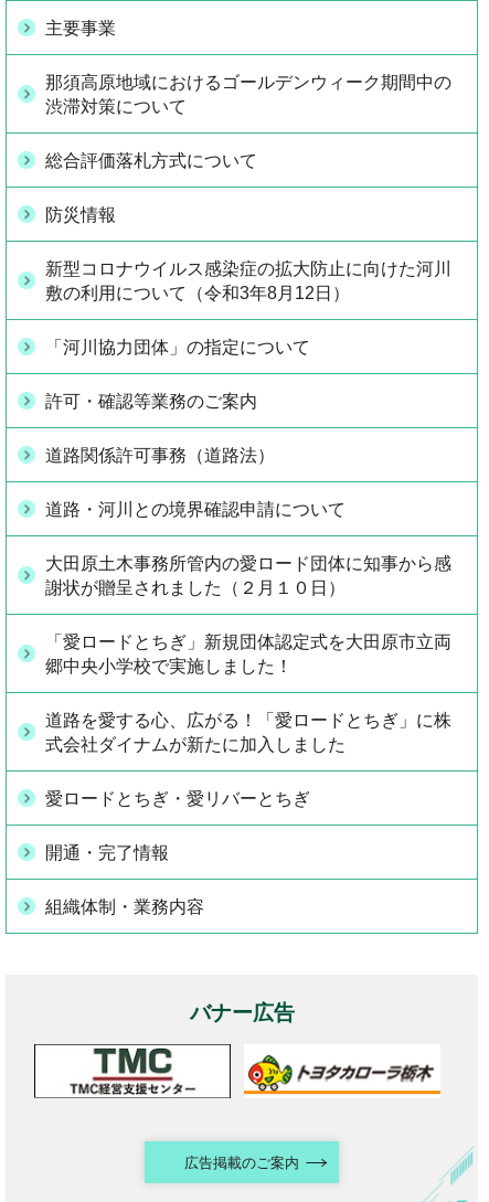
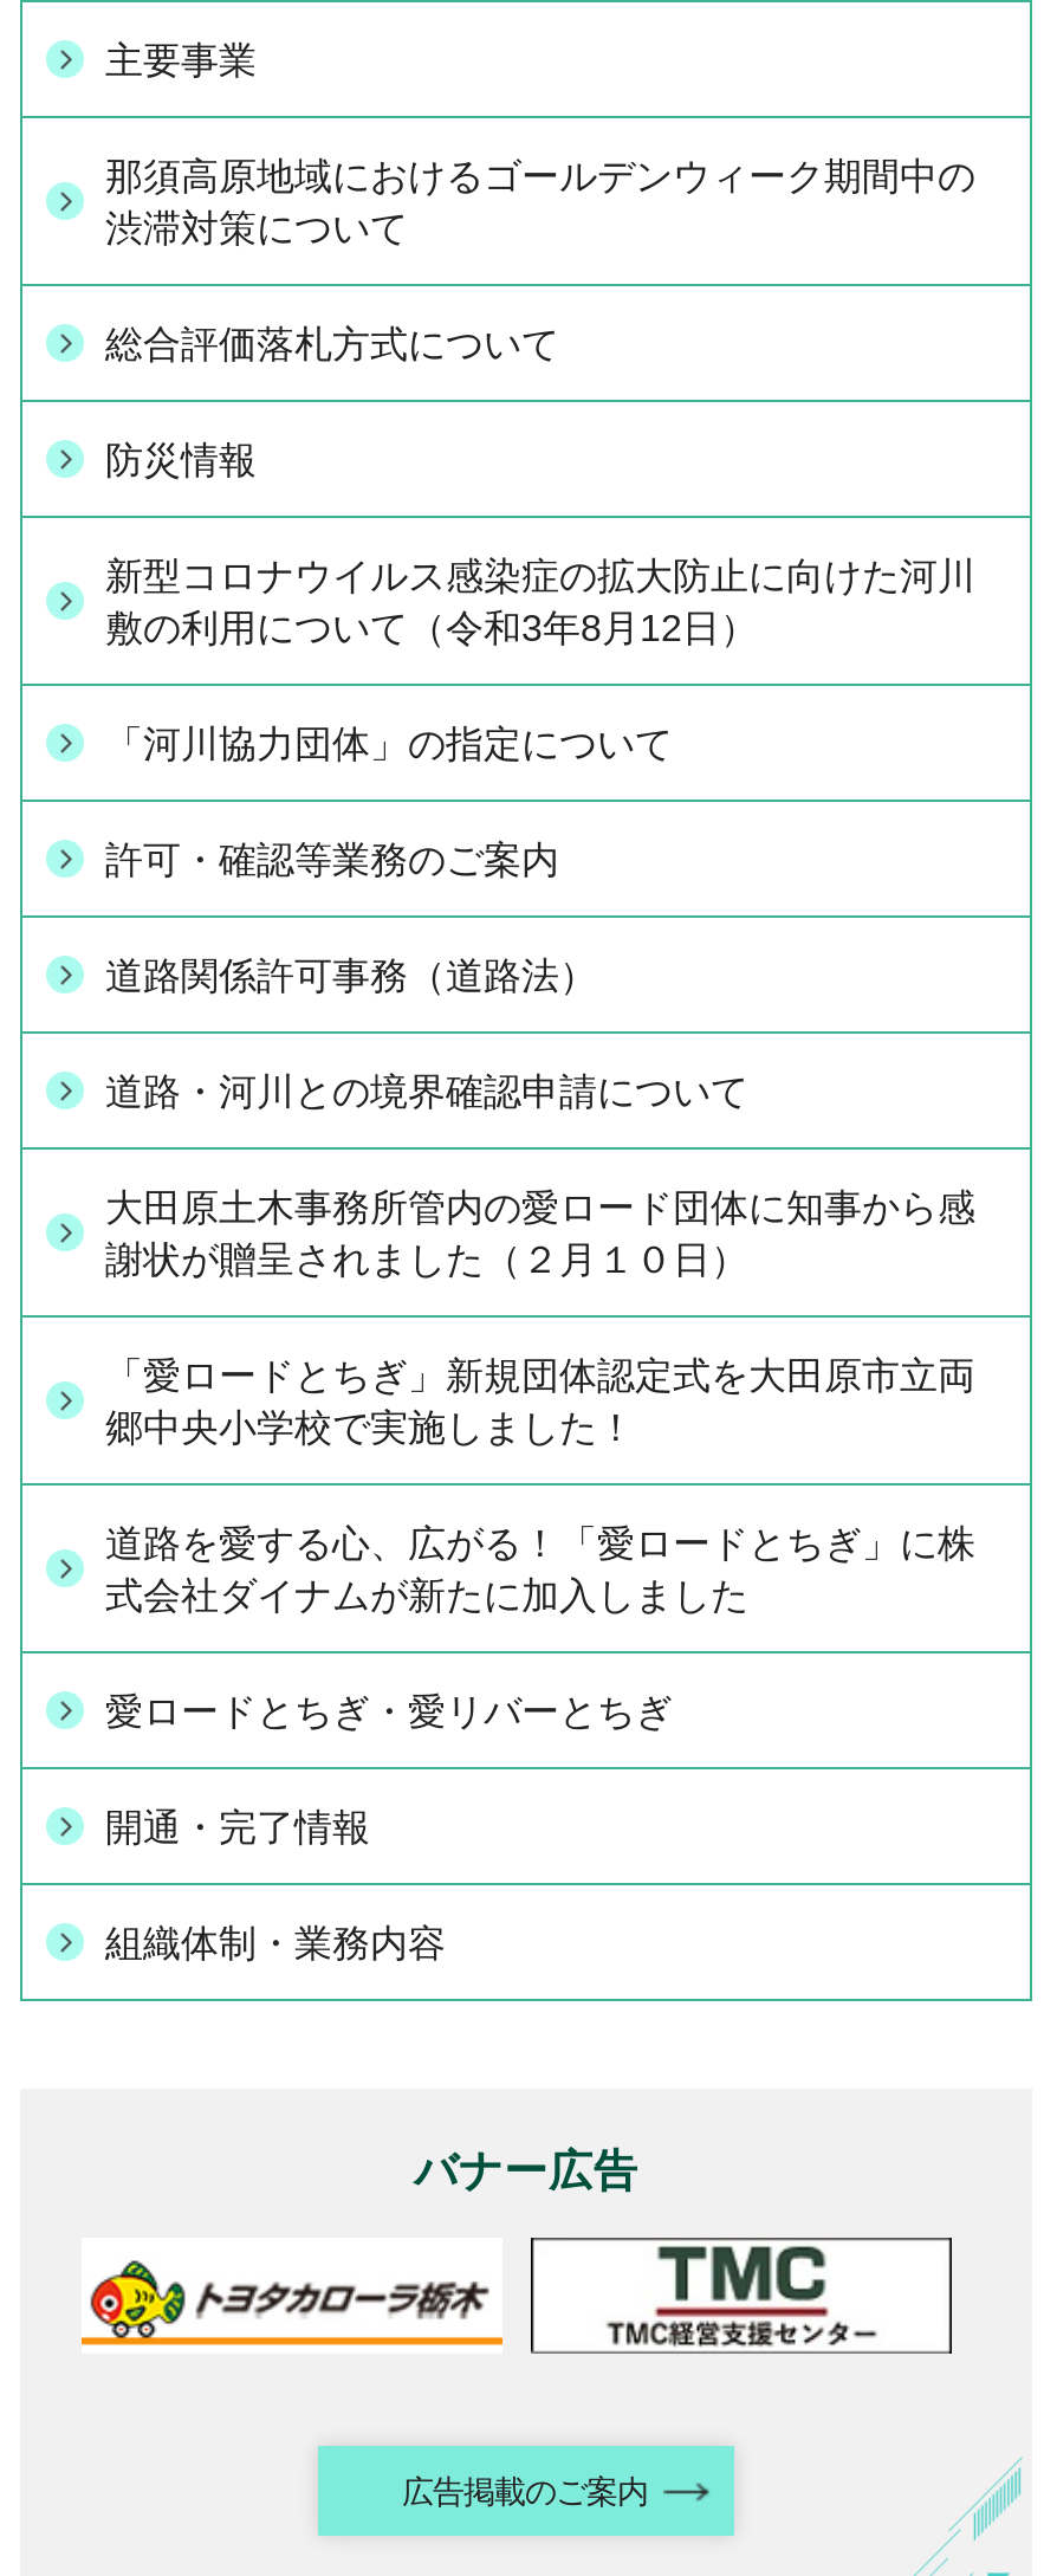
[33,1043,232,1099] [image] -> [79,2238,505,2354] [image]
[243,1044,442,1098] [image] -> [529,2235,954,2356] [image]

